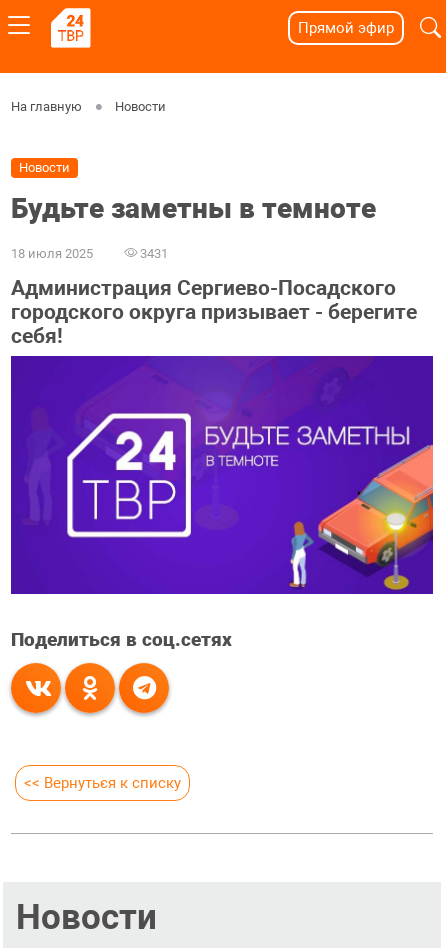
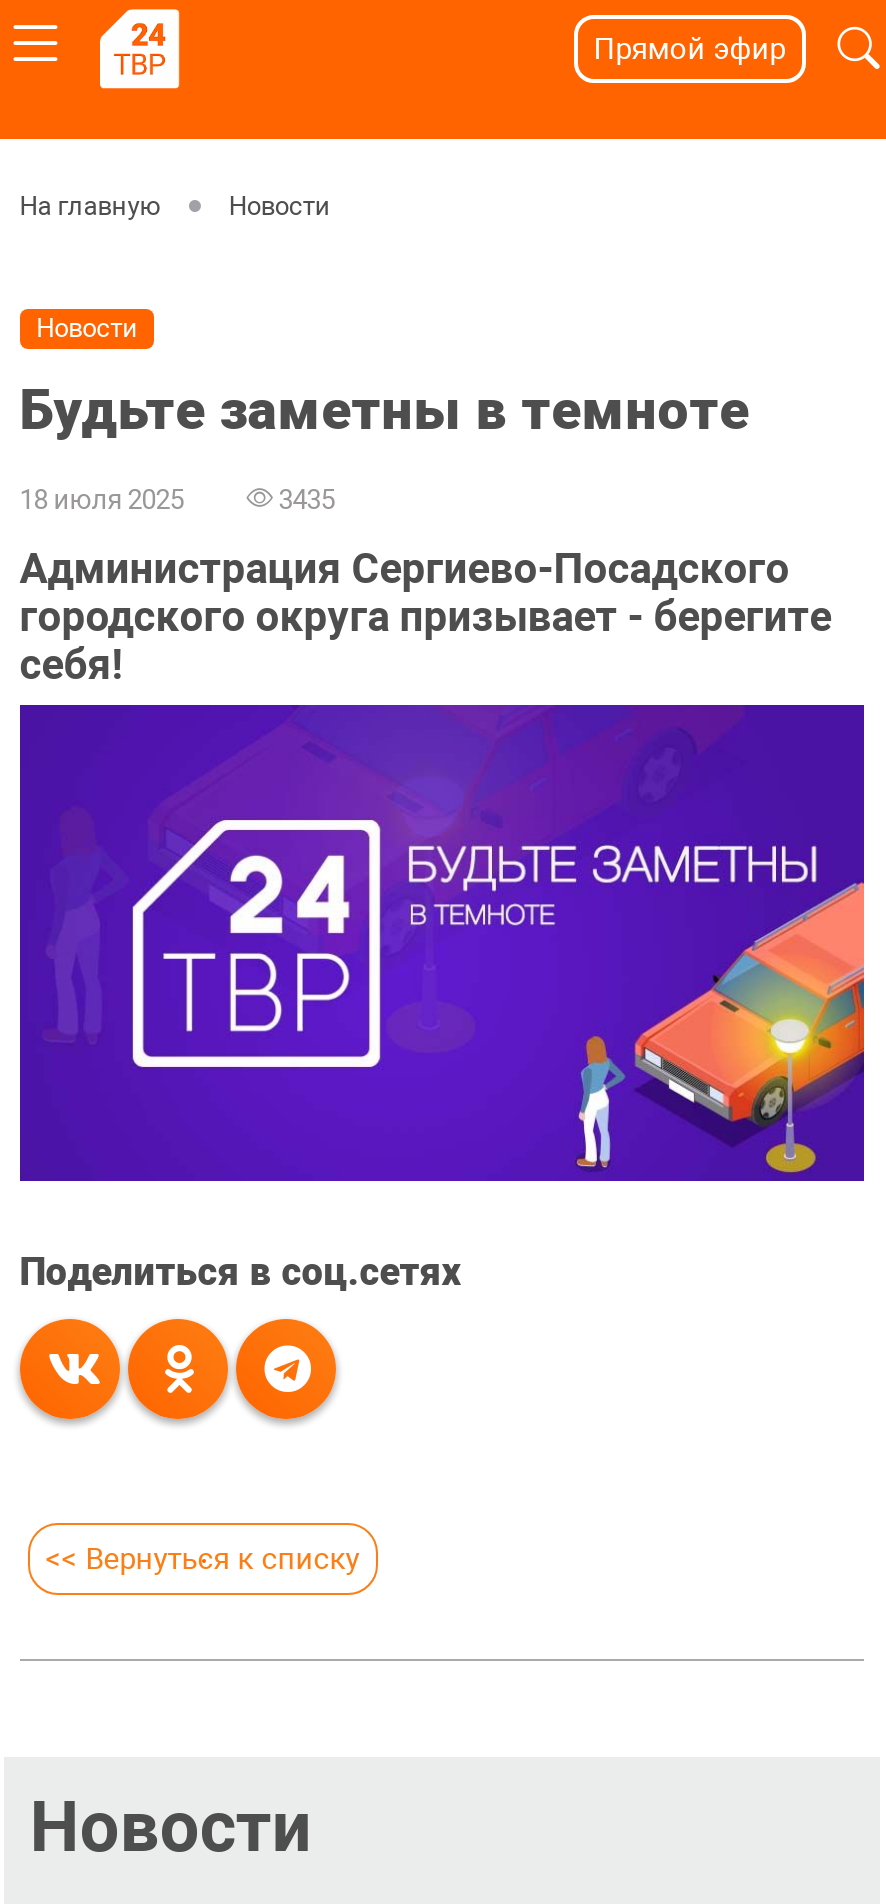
[137,246,168,261] 3431 -> [272,484,334,514] 3435

